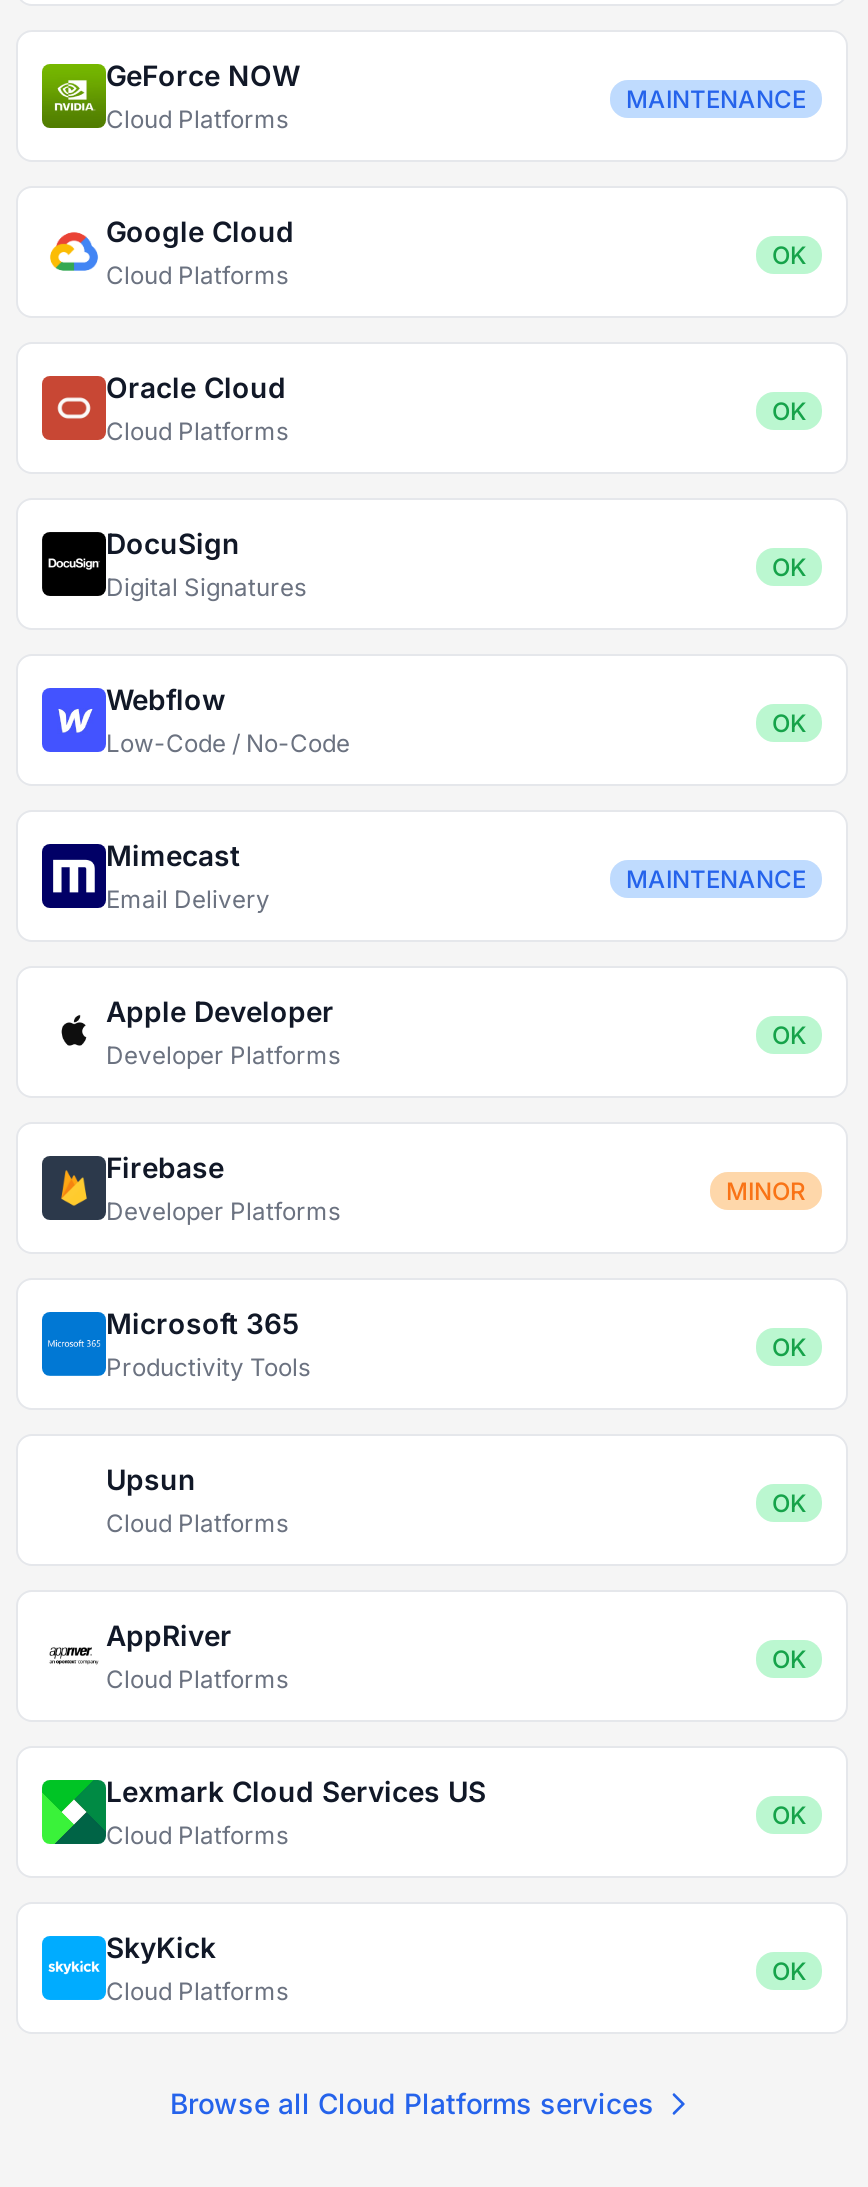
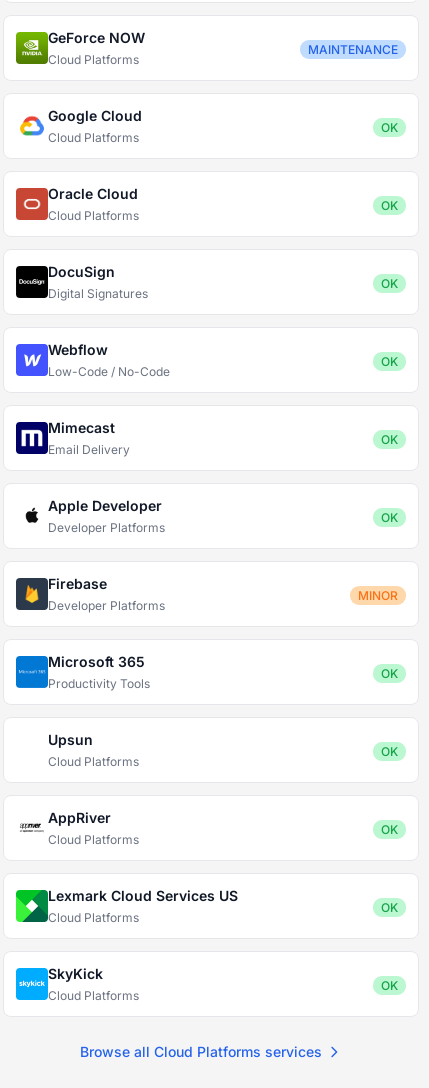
[626,864,806,894] MAINTENANCE -> [381,432,398,447] OK

